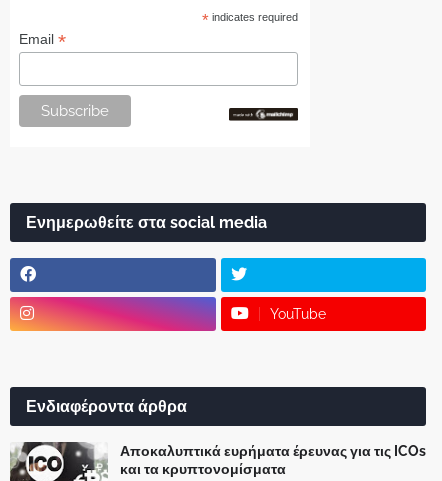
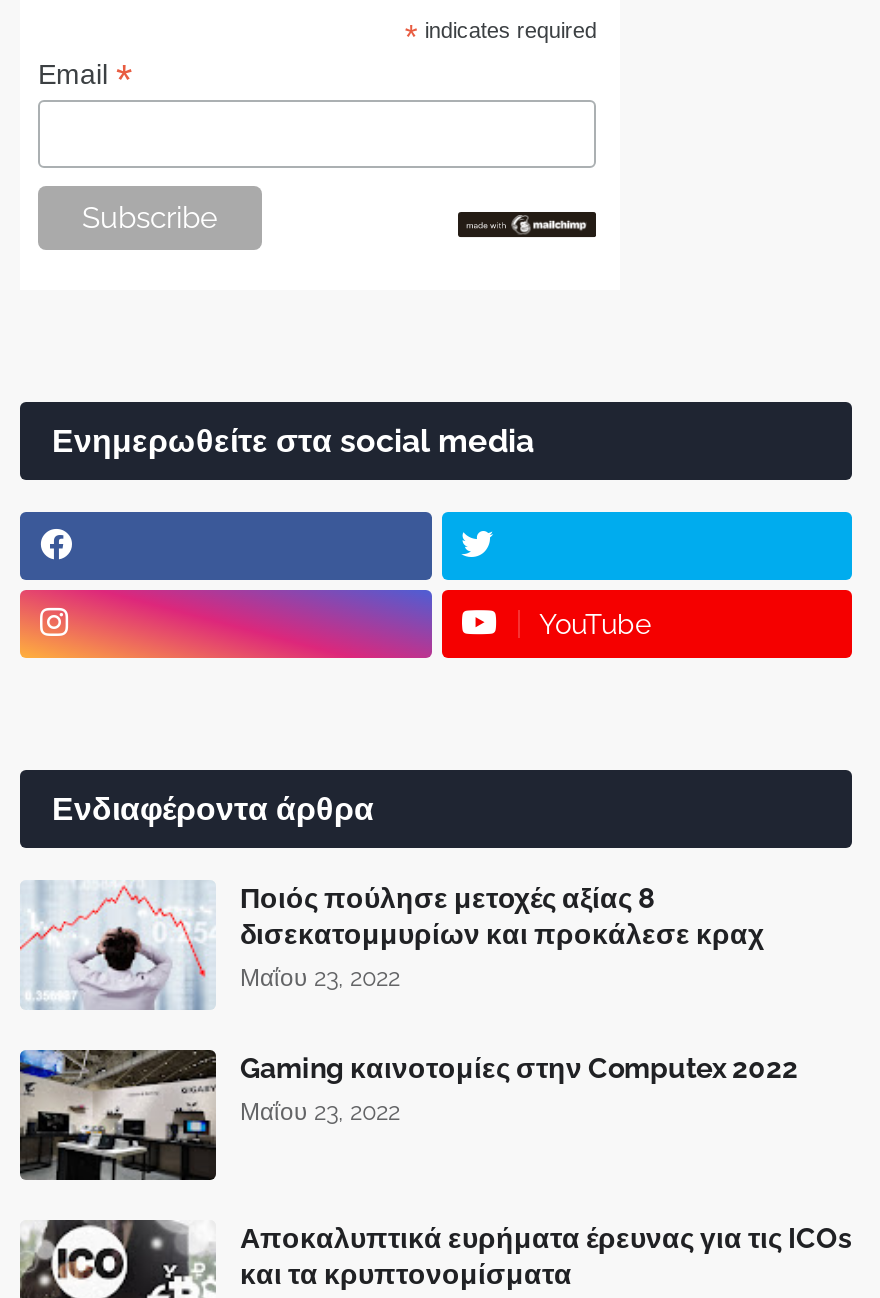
none -> [18,1048,218,1188] [image]
none -> [20,880,798,1125] [image] | Ποιός πούλησε μετοχές αξίας 8 | δισεκατομμυρίων και προκάλεσε κραχ | Μαΐου 23, 2022 | Gaming καινοτομίες στην Computex 2022 | Μαΐου 23, 2022

